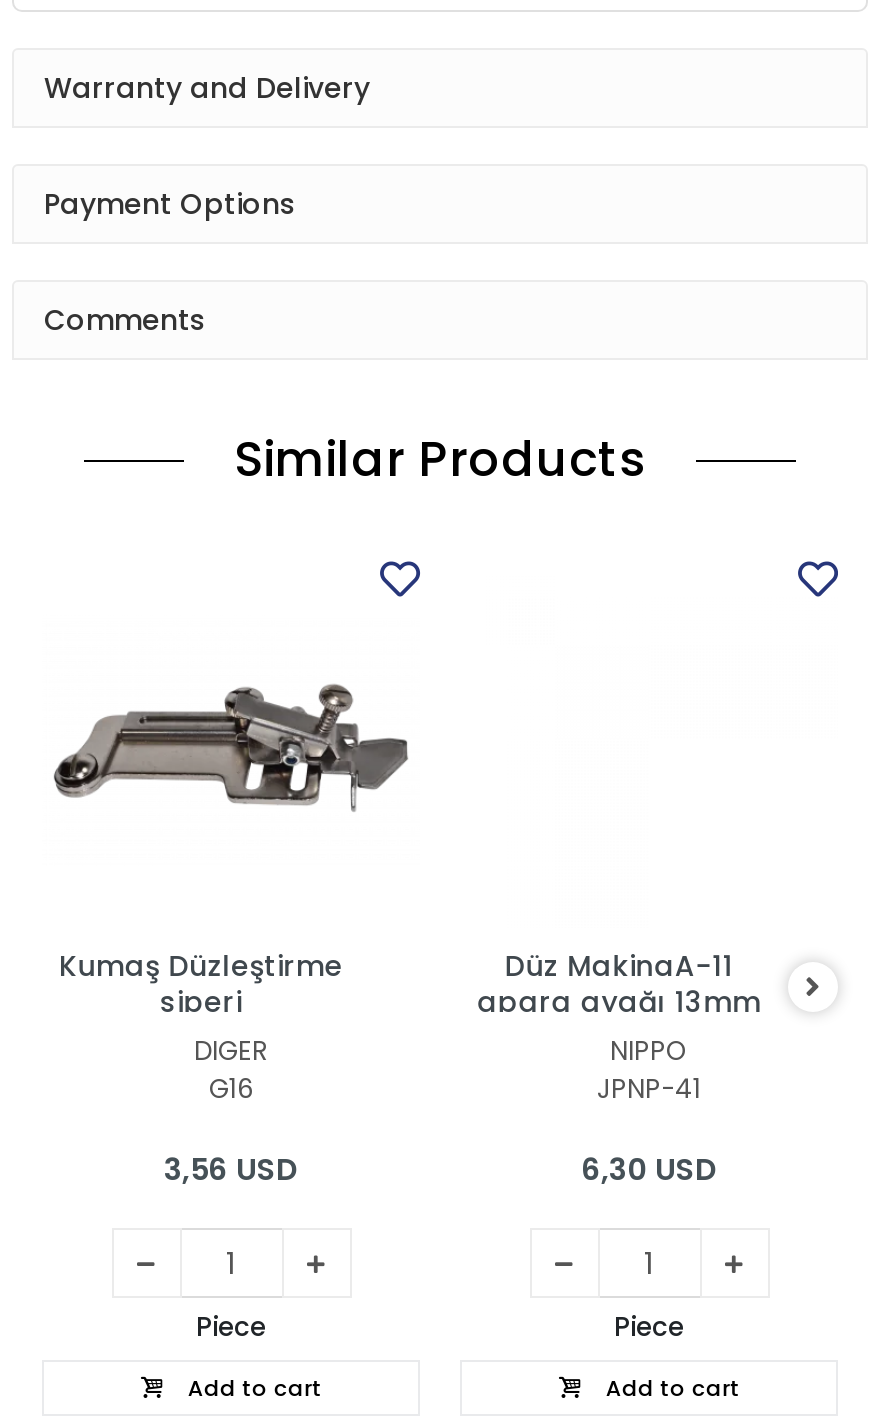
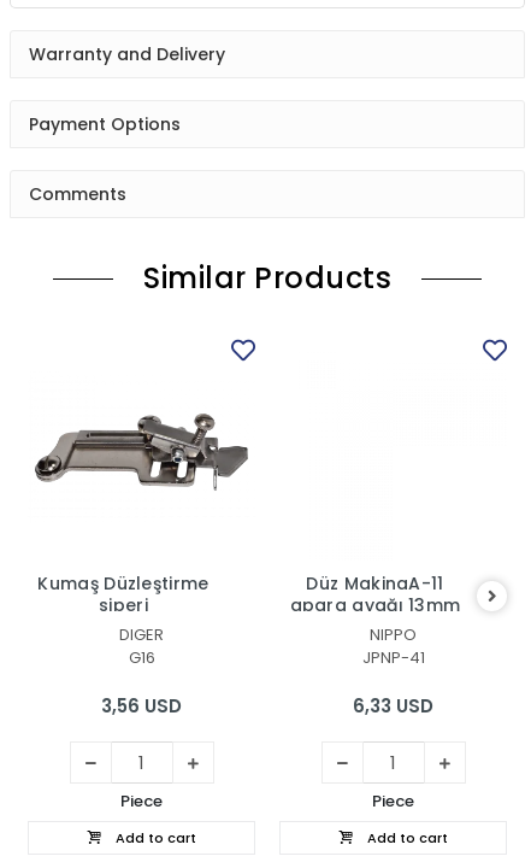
[581,1147,717,1189] 6,30 USD -> [353,693,433,718] 6,33 USD

